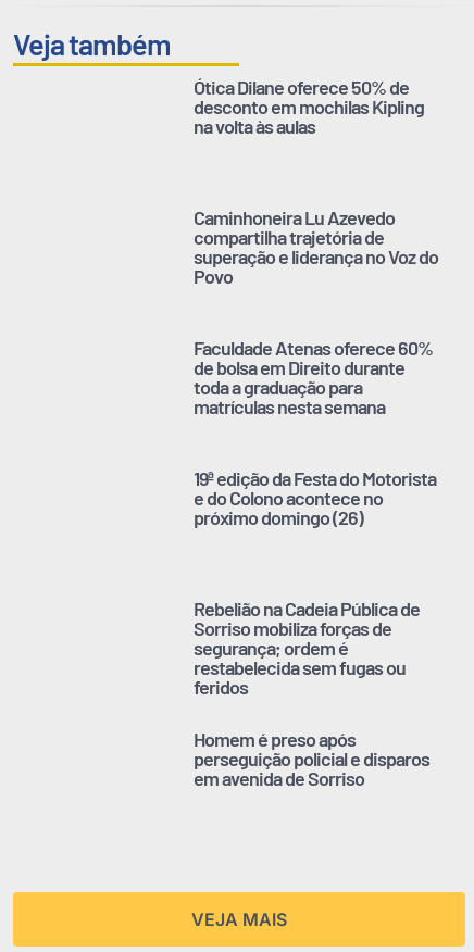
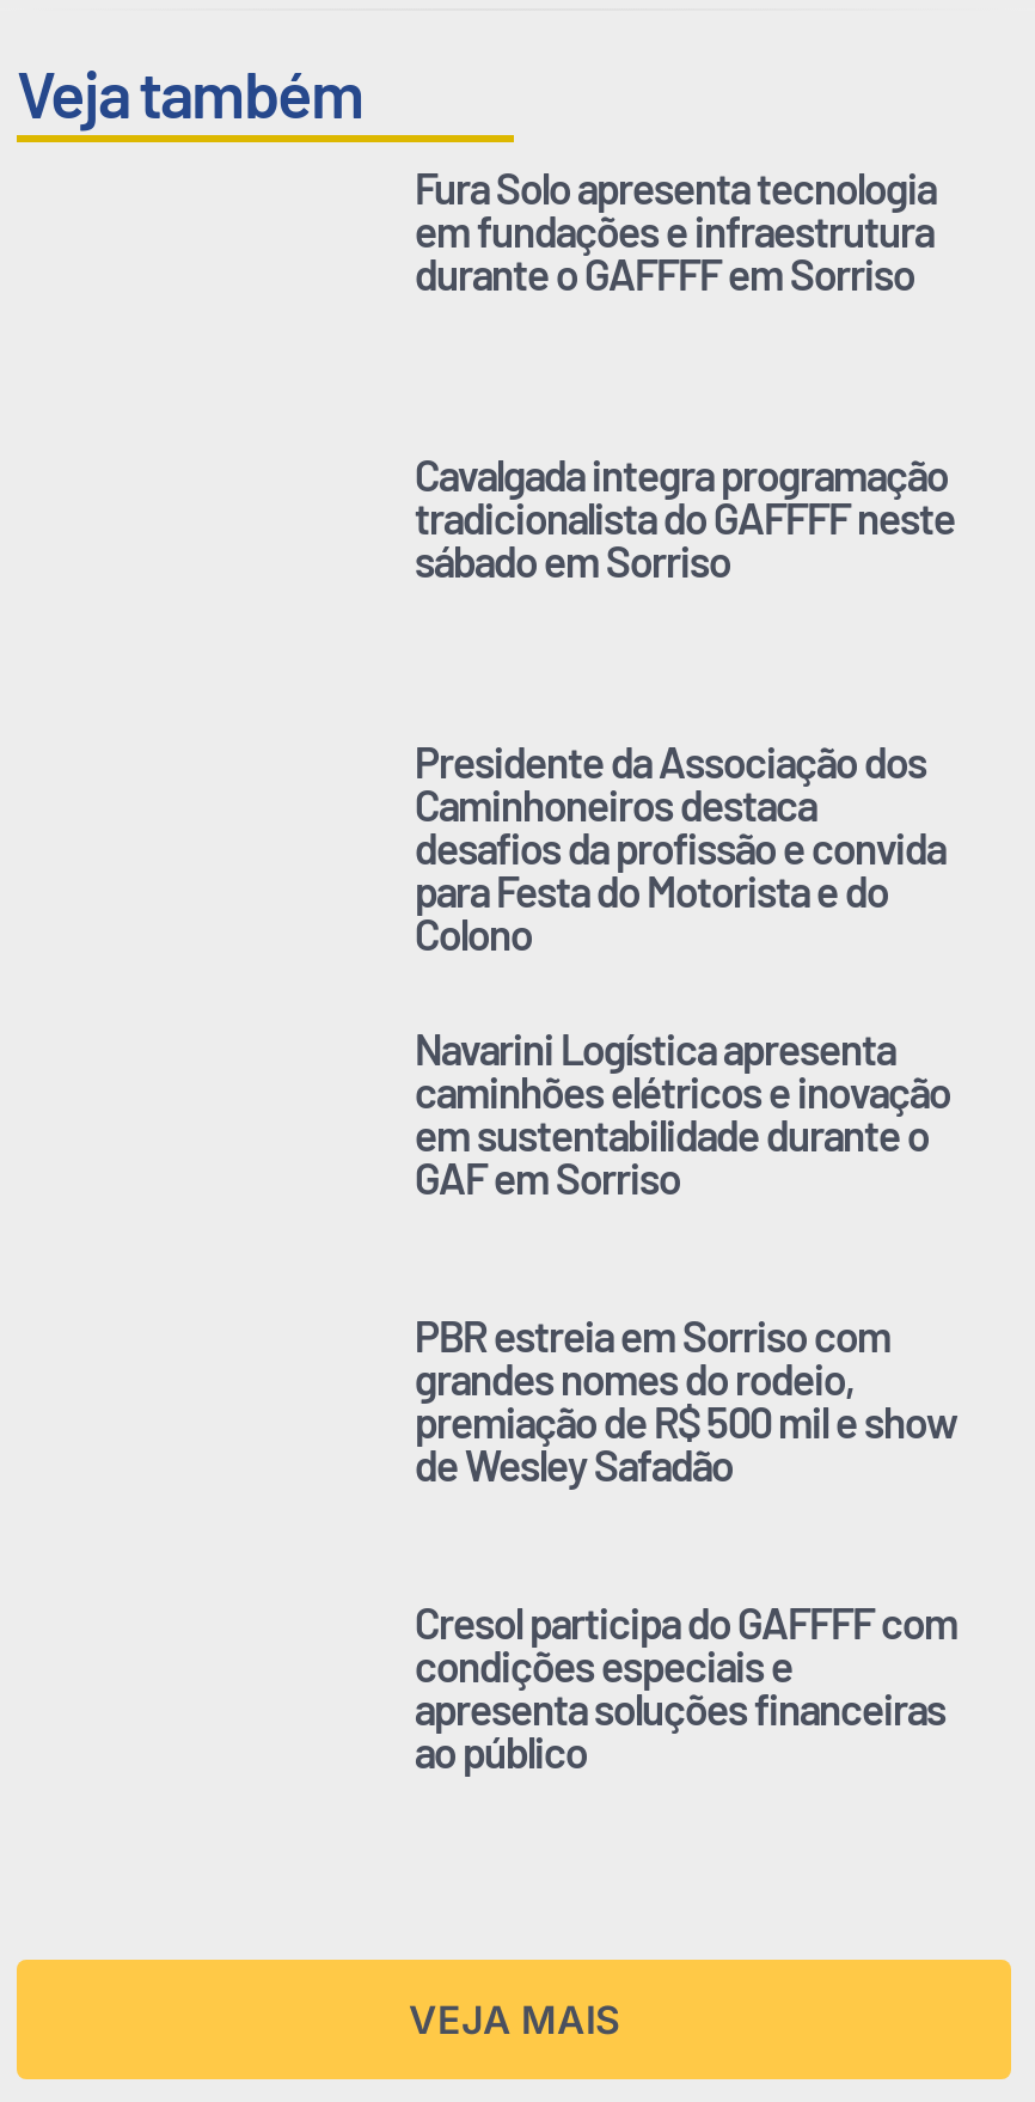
[194,75,424,138] Ótica Dilane oferece 50% de | desconto em mochilas Kipling | na volta às aulas -> [414,161,936,300] Fura Solo apresenta tecnologia | em fundações e infraestrutura | durante o GAFFFF em Sorriso
[194,205,439,288] Caminhoneira Lu Azevedo | compartilha trajetória de | superação e liderança no Voz do | Povo -> [414,448,955,587] Cavalgada integra programação | tradicionalista do GAFFFF neste | sábado em Sorriso
[194,336,433,418] Faculdade Atenas oferece 60% | de bolsa em Direito durante | toda a graduação para | matrículas nesta semana -> [414,735,945,960] Presidente da Associação dos | Caminhoneiros destaca | desafios da profissão e convida | para Festa do Motorista e do | Colono
[194,466,436,529] 19ª edição da Festa do Motorista | e do Colono acontece no | próximo domingo (26) -> [414,1022,950,1204] Navarini Logística apresenta | caminhões elétricos e inovação | em sustentabilidade durante o | GAF em Sorriso
[194,596,420,699] Rebelião na Cadeia Pública de | Sorriso mobiliza forças de | segurança; ordem é | restabelecida sem fugas ou | feridos -> [414,1309,957,1491] PBR estreia em Sorriso com | grandes nomes do rodeio, | premiação de R$ 500 mil e show | de Wesley Safadão
[194,727,430,790] Homem é preso após | perseguição policial e disparos | em avenida de Sorriso -> [414,1596,957,1777] Cresol participa do GAFFFF com | condições especiais e | apresenta soluções financeiras | ao público

